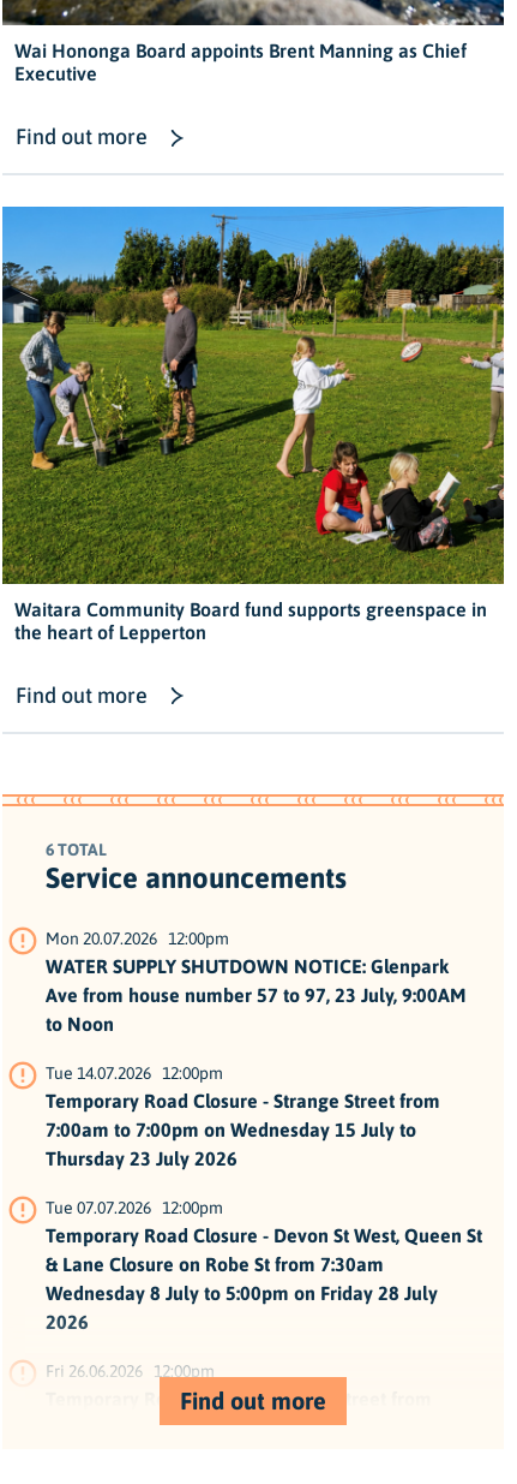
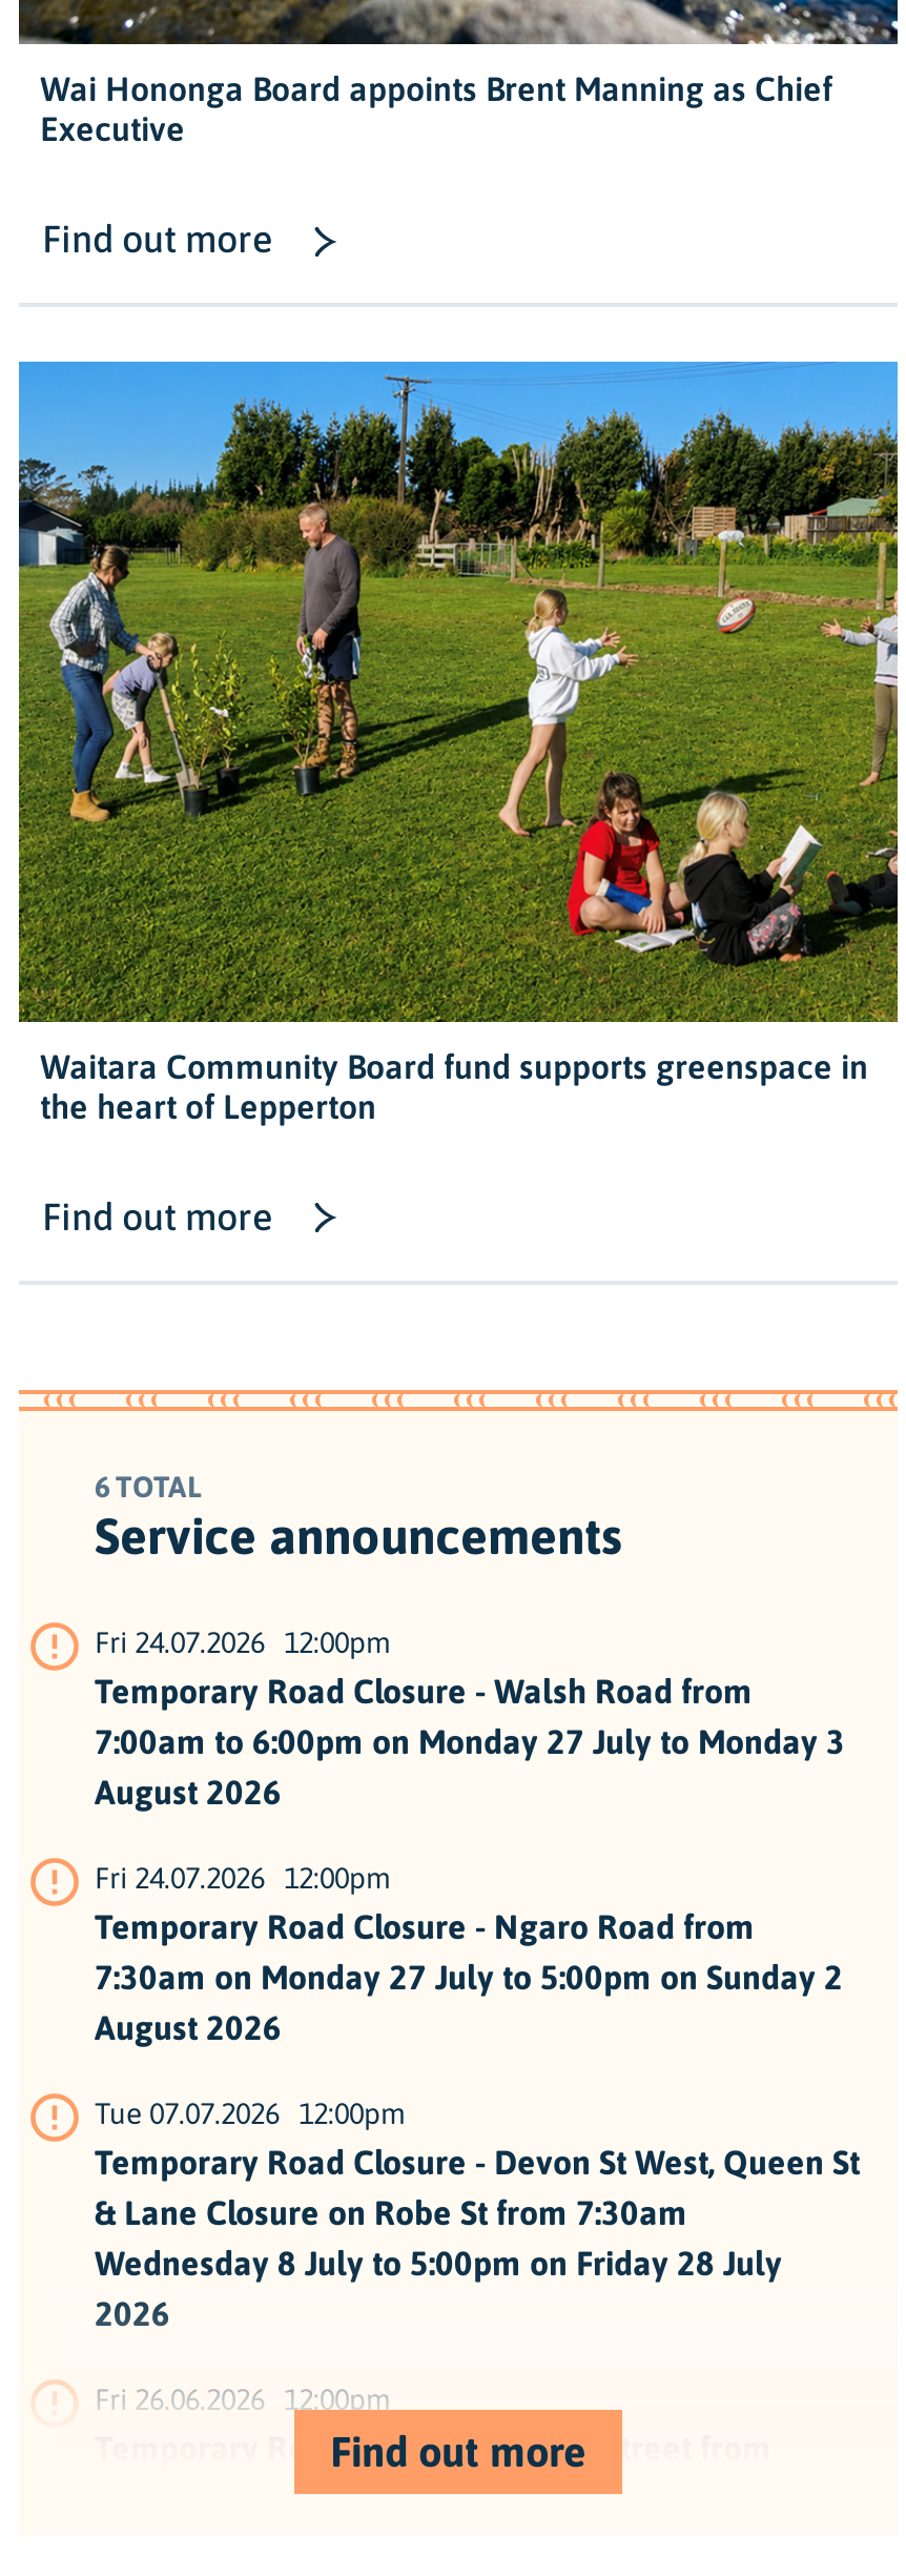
[46,928,465,1034] Mon 20.07.2026 12:00pm | WATER SUPPLY SHUTDOWN NOTICE: Glenpark | Ave from house number 57 to 97, 23 July, 9:00AM | to Noon -> [95,1624,845,1810] Fri 24.07.2026 12:00pm | Temporary Road Closure - Walsh Road from | 7:00am to 6:00pm on Monday 27 July to Monday 3 | August 2026
[46,1063,440,1169] Tue 14.07.2026 12:00pm | Temporary Road Closure - Strange Street from | 7:00am to 7:00pm on Wednesday 15 July to | Thursday 23 July 2026 -> [95,1860,843,2045] Fri 24.07.2026 12:00pm | Temporary Road Closure - Ngaro Road from | 7:30am on Monday 27 July to 5:00pm on Sunday 2 | August 2026

